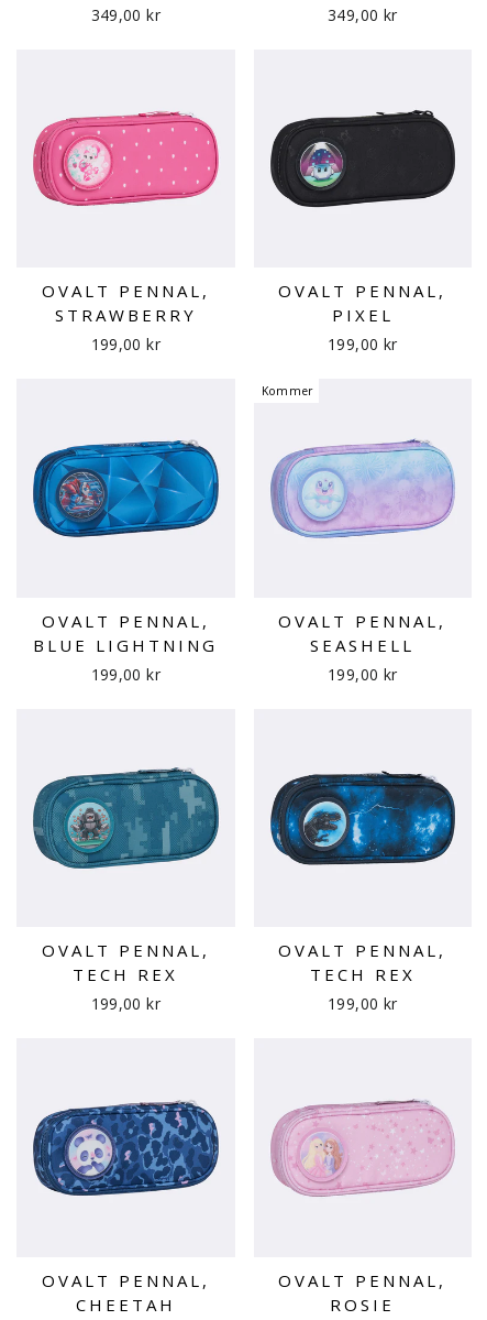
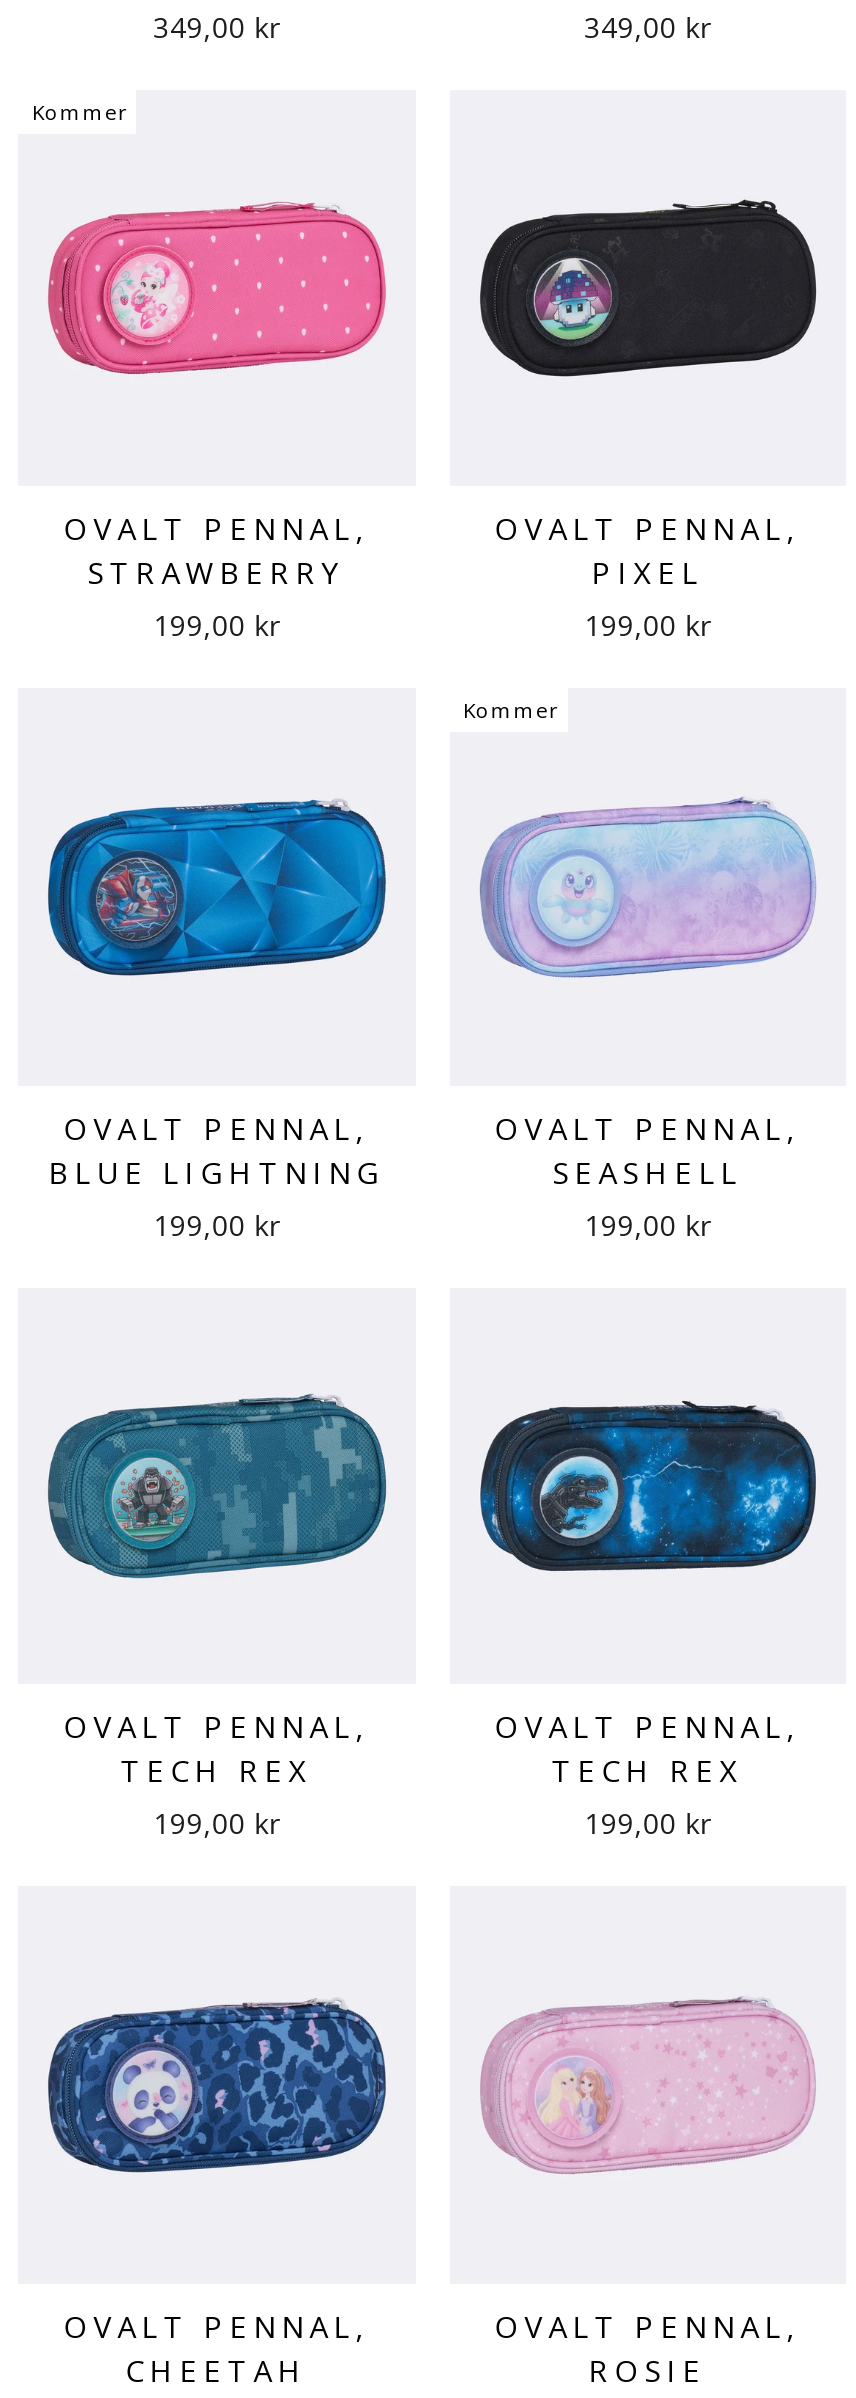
none -> [32,97,126,125] Kommer

